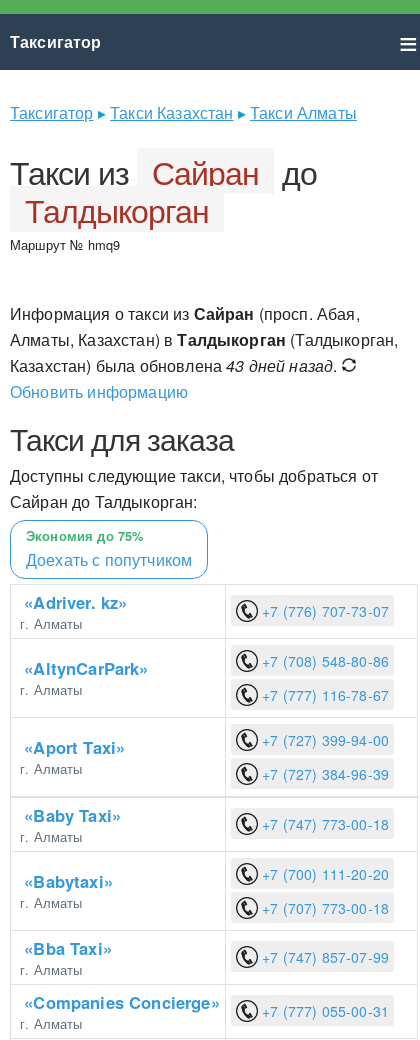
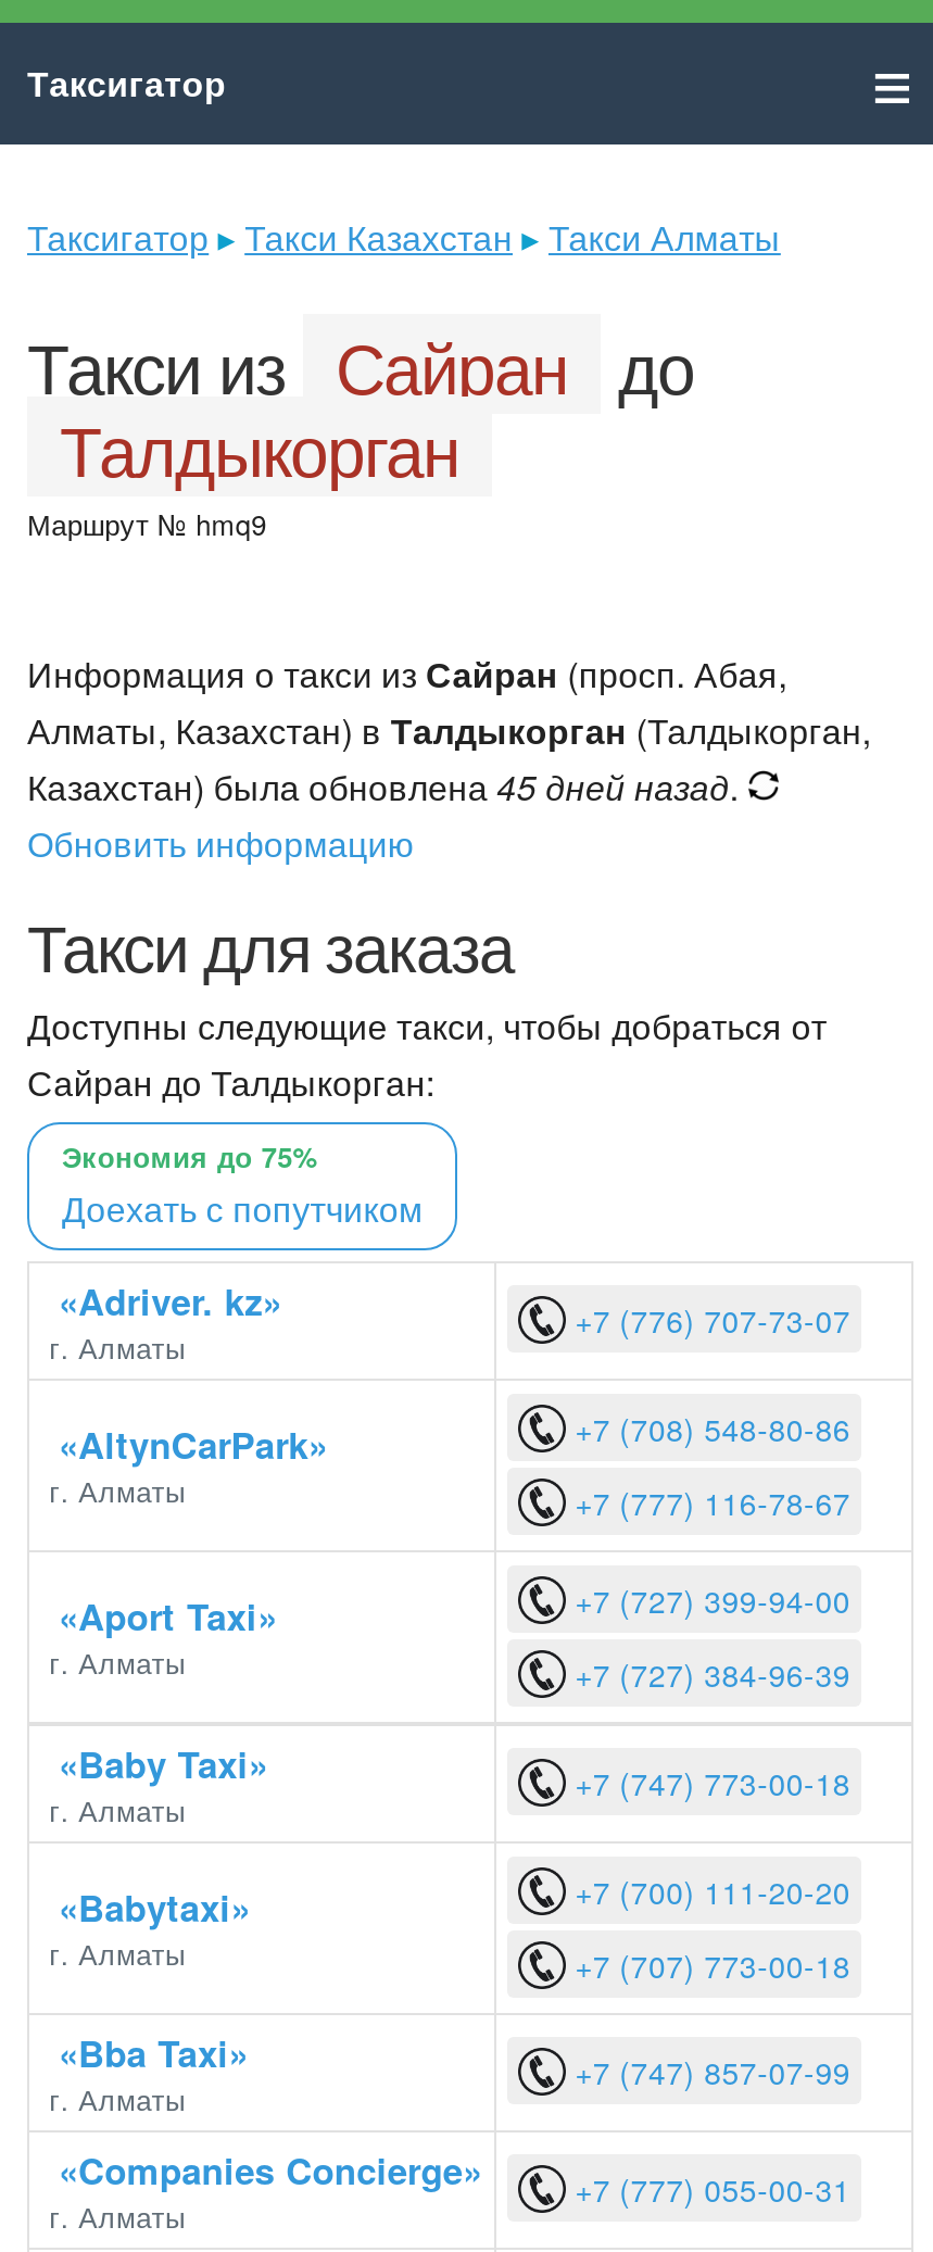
[10,354,342,377] Казахстан) была обновлена 43 дней назад. -> [27,762,747,812] Казахстан) была обновлена 45 дней назад.

